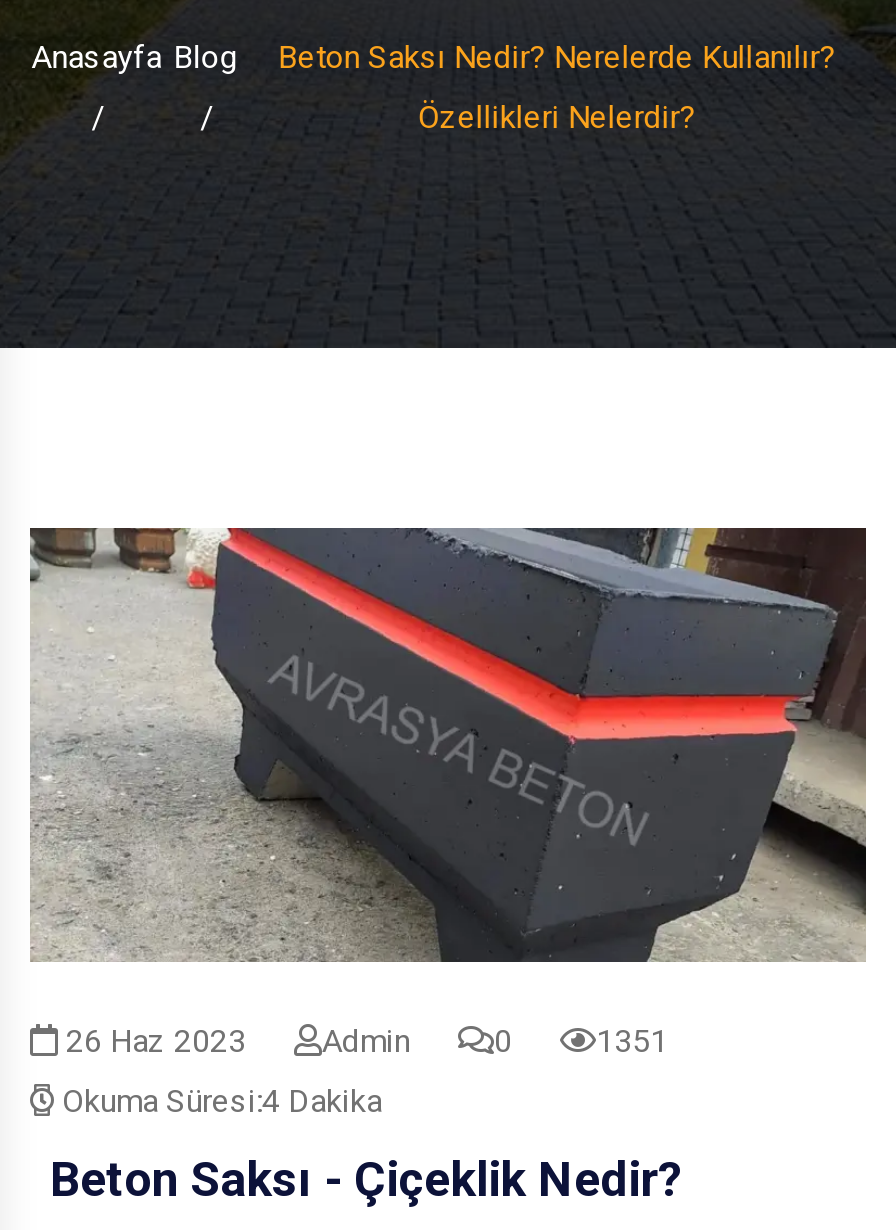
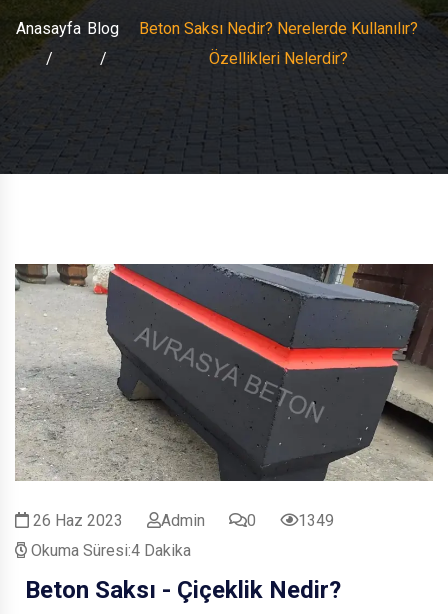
[596,1023,668,1061] 1351 -> [298,511,334,530] 1349

